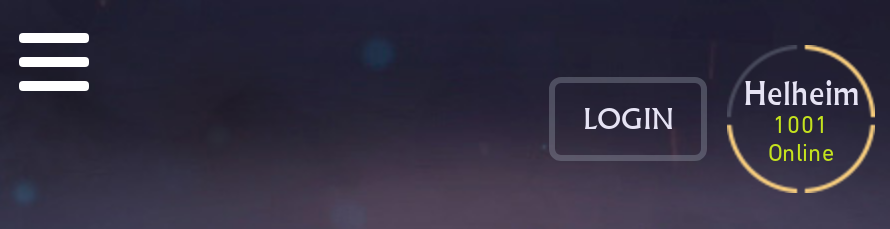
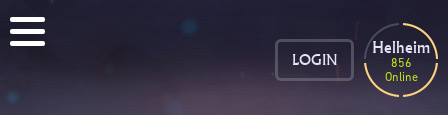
[773,115,829,139] 1001 -> [390,58,411,70] 856

